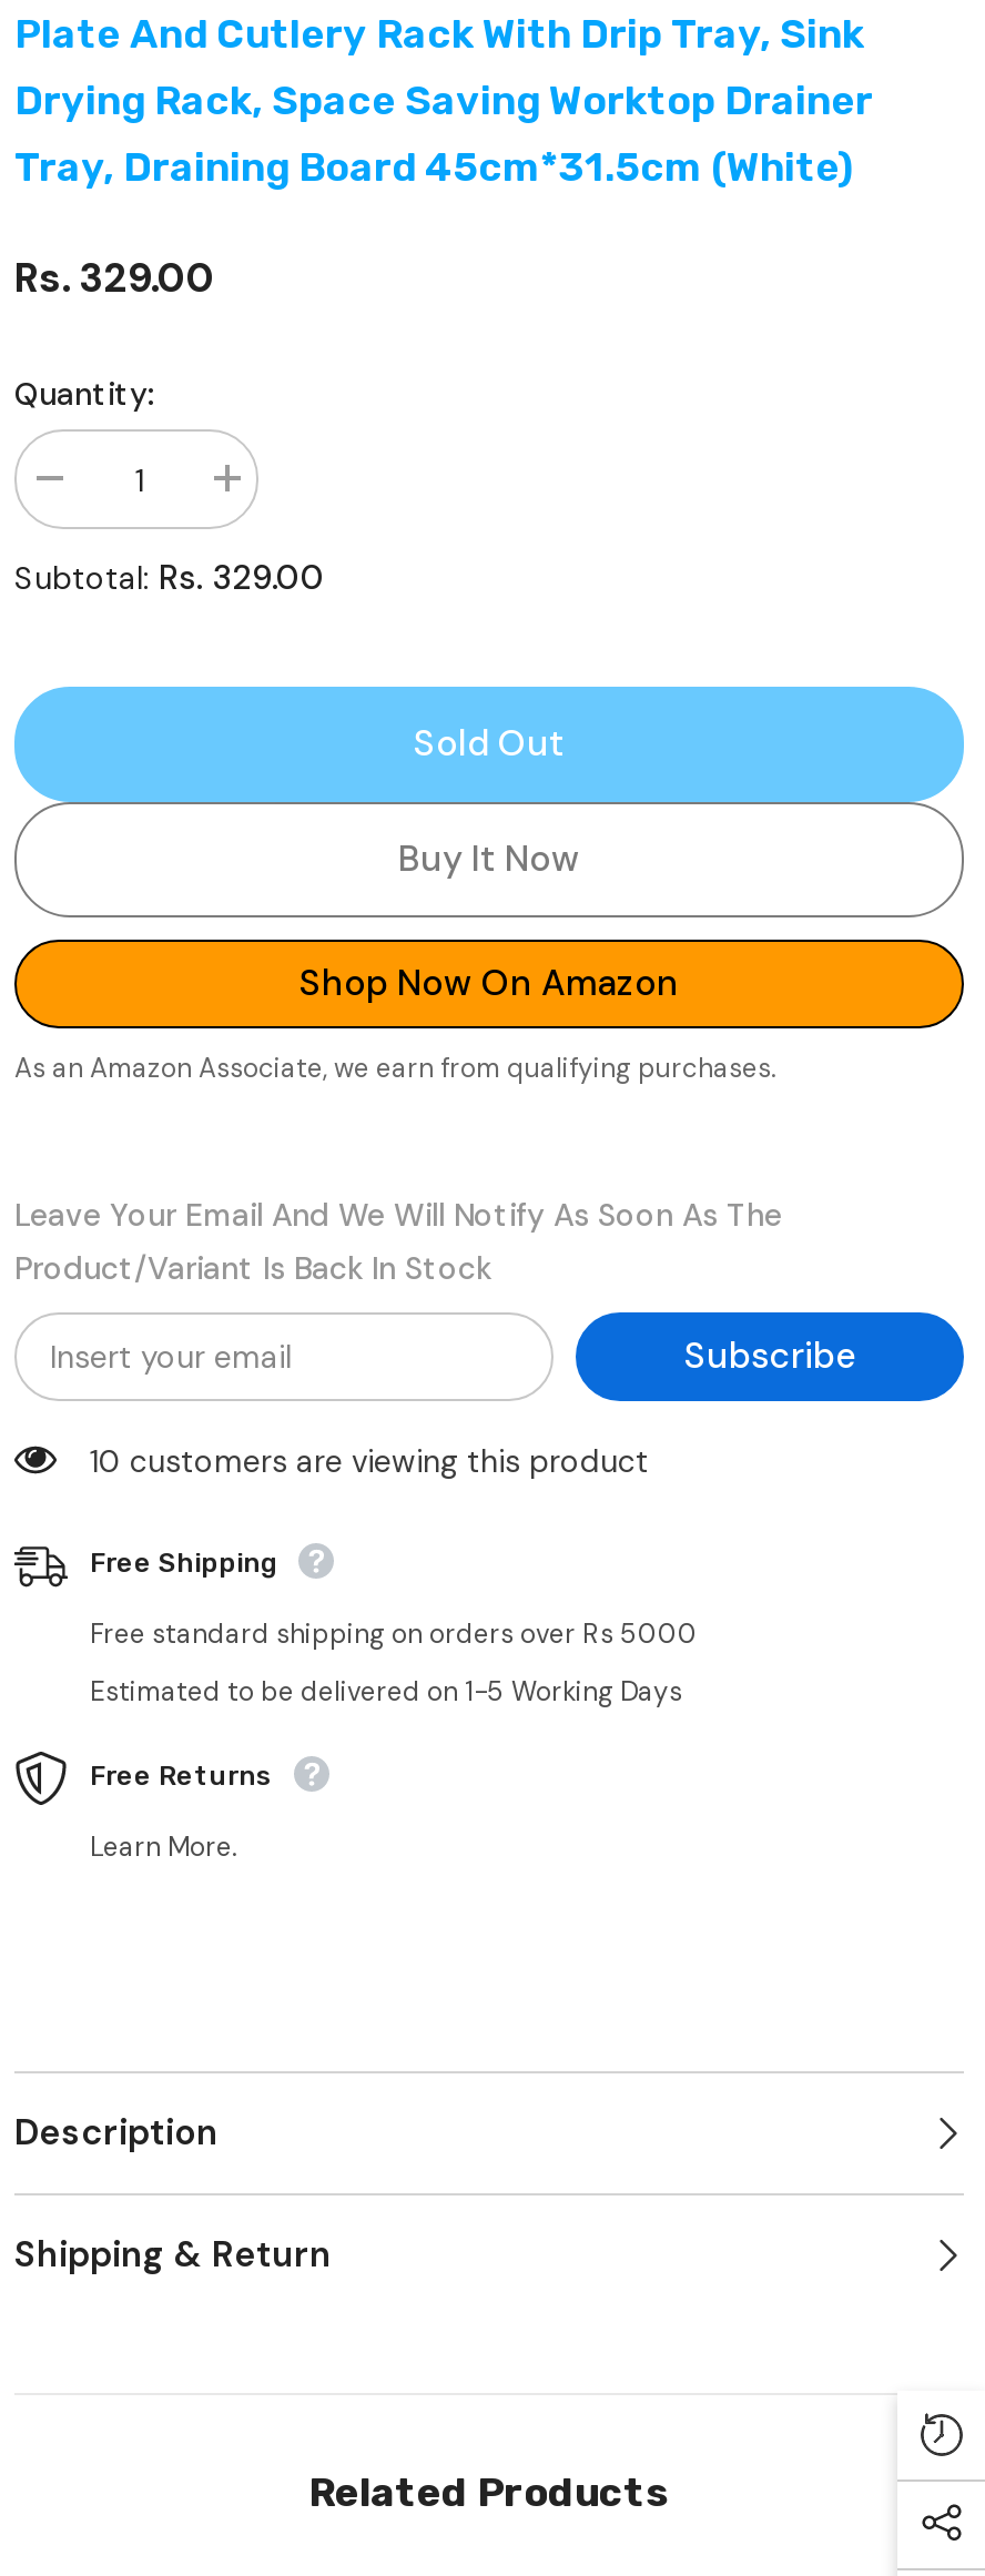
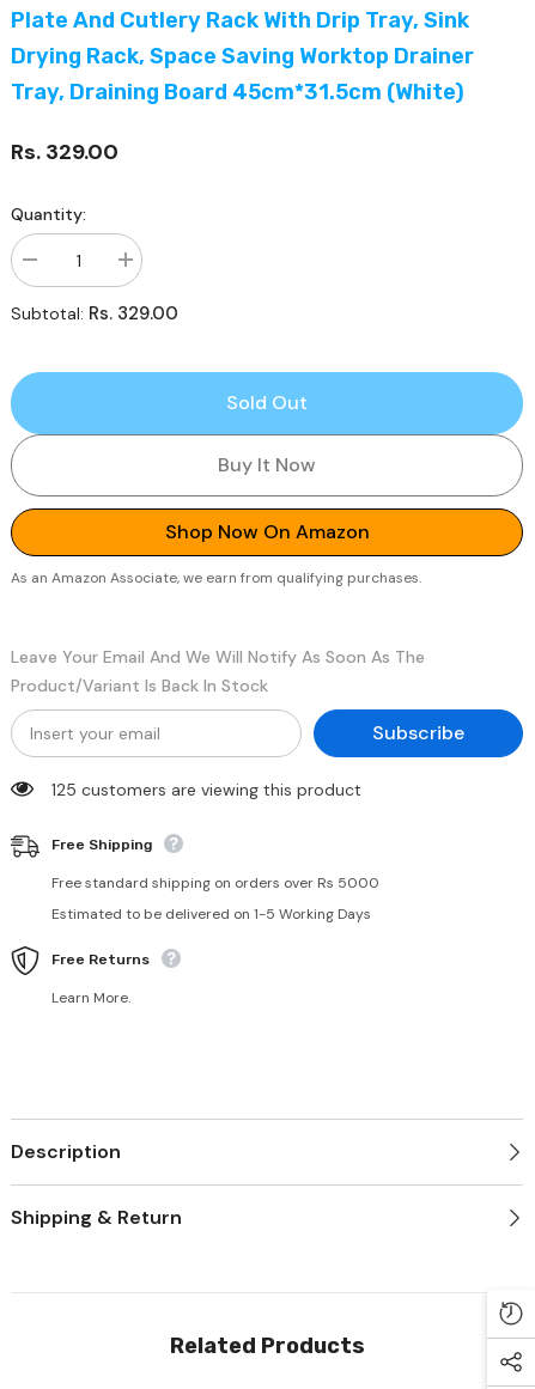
[90,1441,649,1481] 10 customers are viewing this product -> [51,779,361,800] 125 customers are viewing this product

